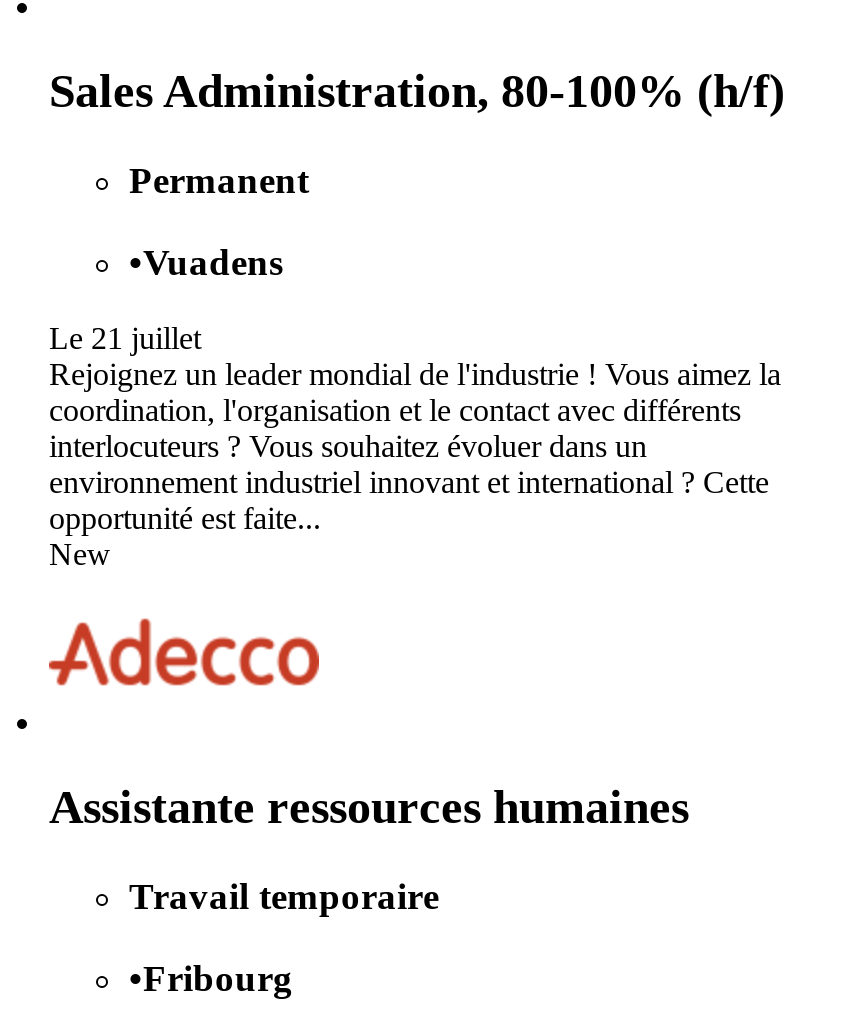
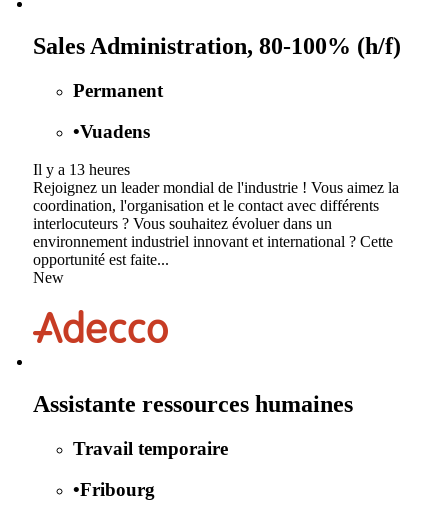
[49,322,201,356] Le 21 juillet -> [33,161,130,178] Il y a 13 heures

